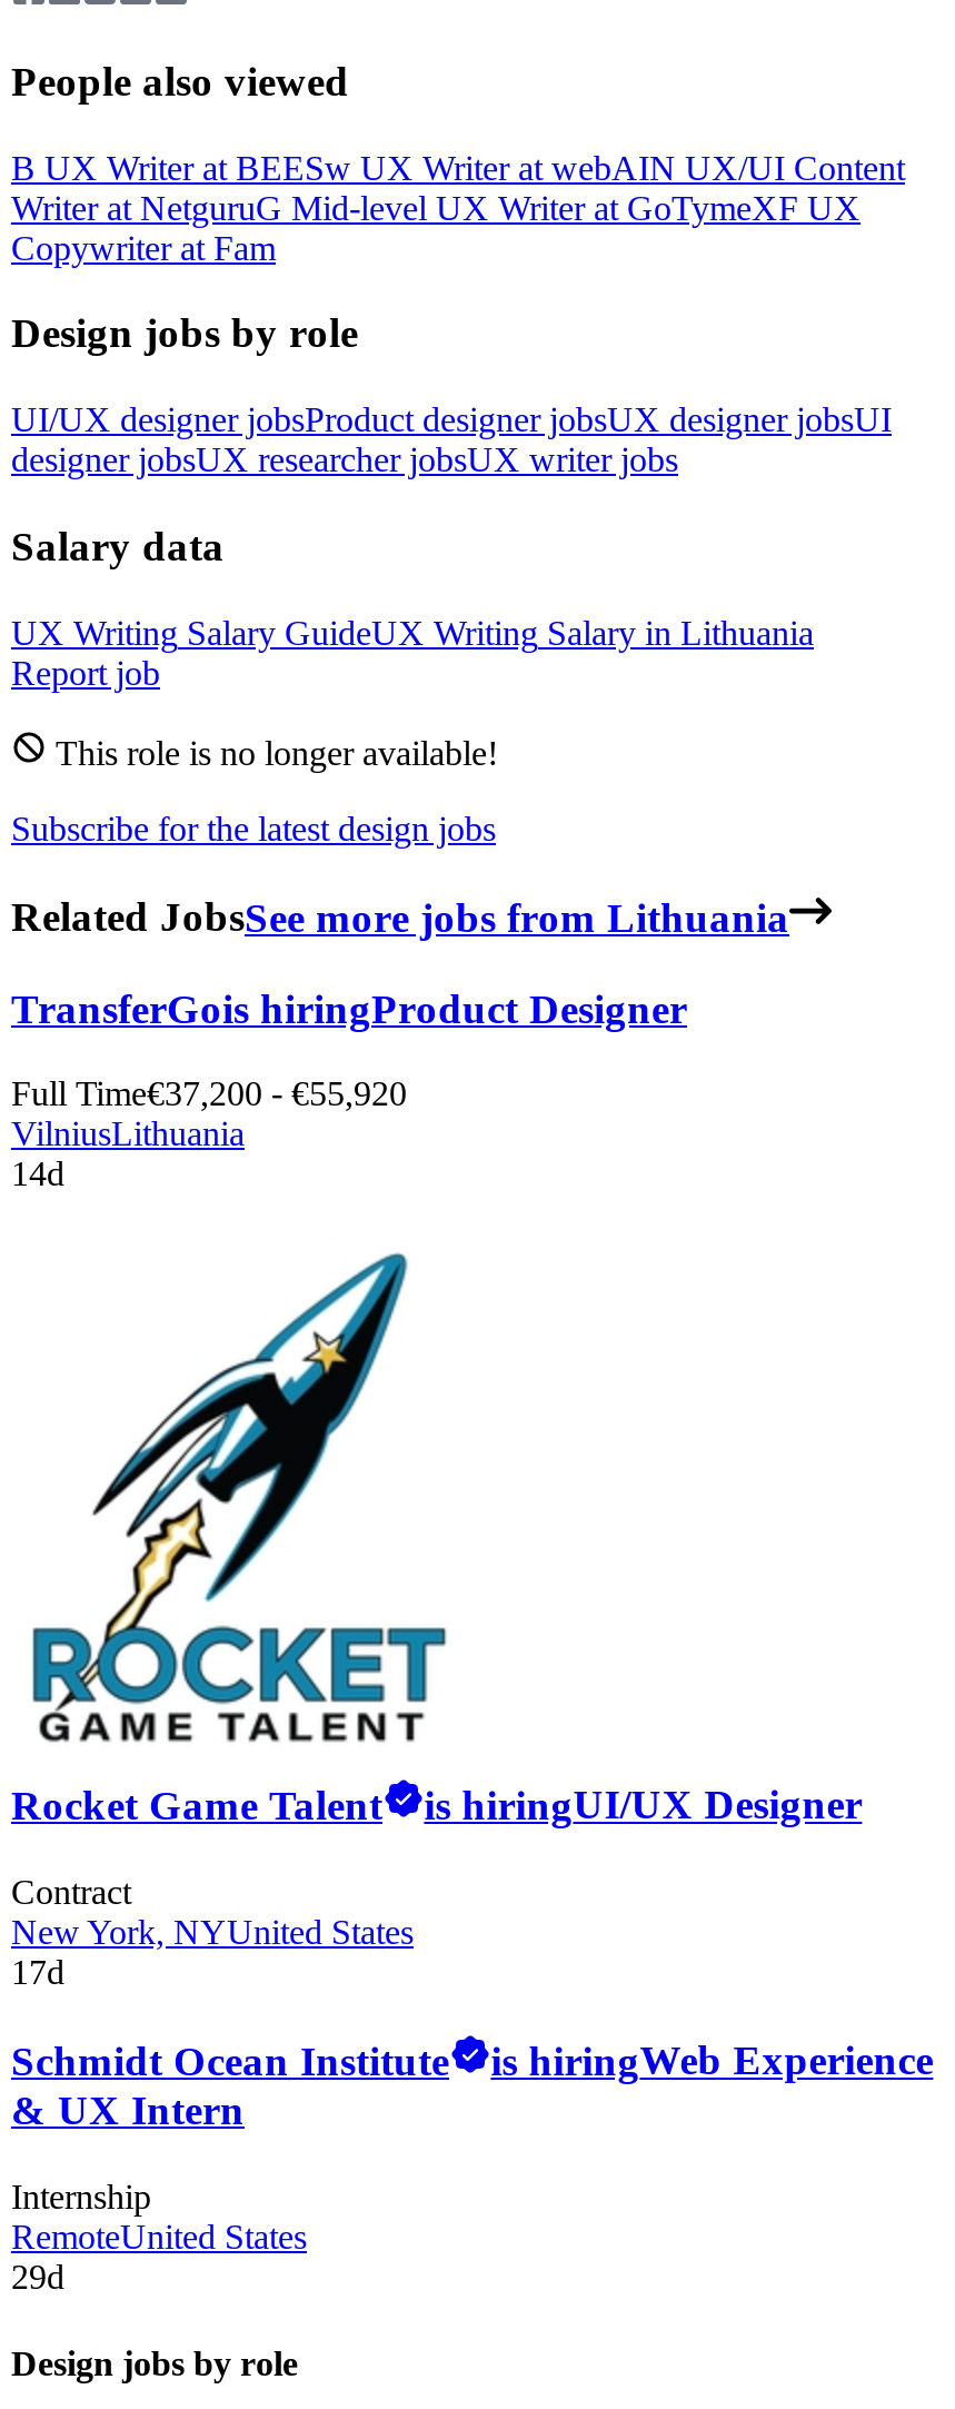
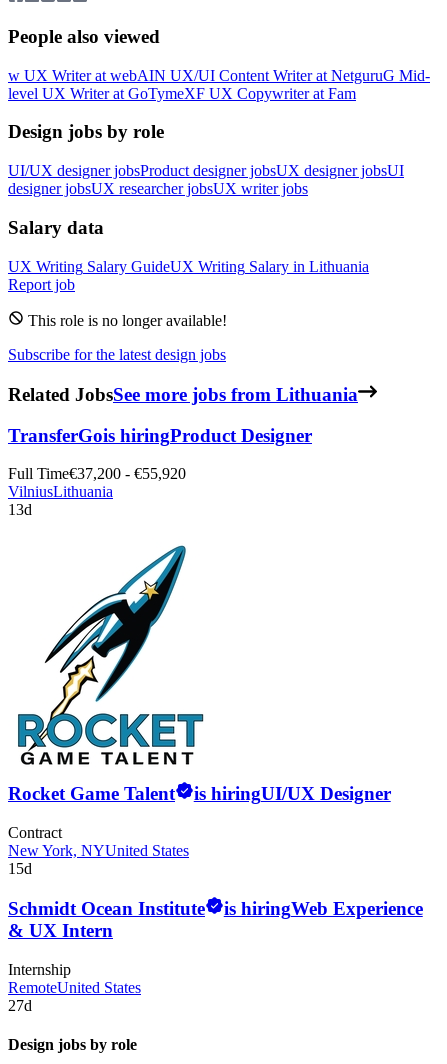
[11,148,905,266] B UX Writer at BEESw UX Writer at webAIN UX/UI Content | Writer at NetguruG Mid-level UX Writer at GoTymeXF UX | Copywriter at Fam -> [8,67,430,102] w UX Writer at webAI N UX/UI Content Writer at NetguruG Mid- | level UX Writer at GoTymeX F UX Copywriter at Fam
[11,1155,64,1193] 14d -> [8,501,32,518] 13d
[11,1952,64,1990] 17d -> [8,860,32,877] 15d
[11,2257,64,2295] 29d -> [8,997,32,1014] 27d

